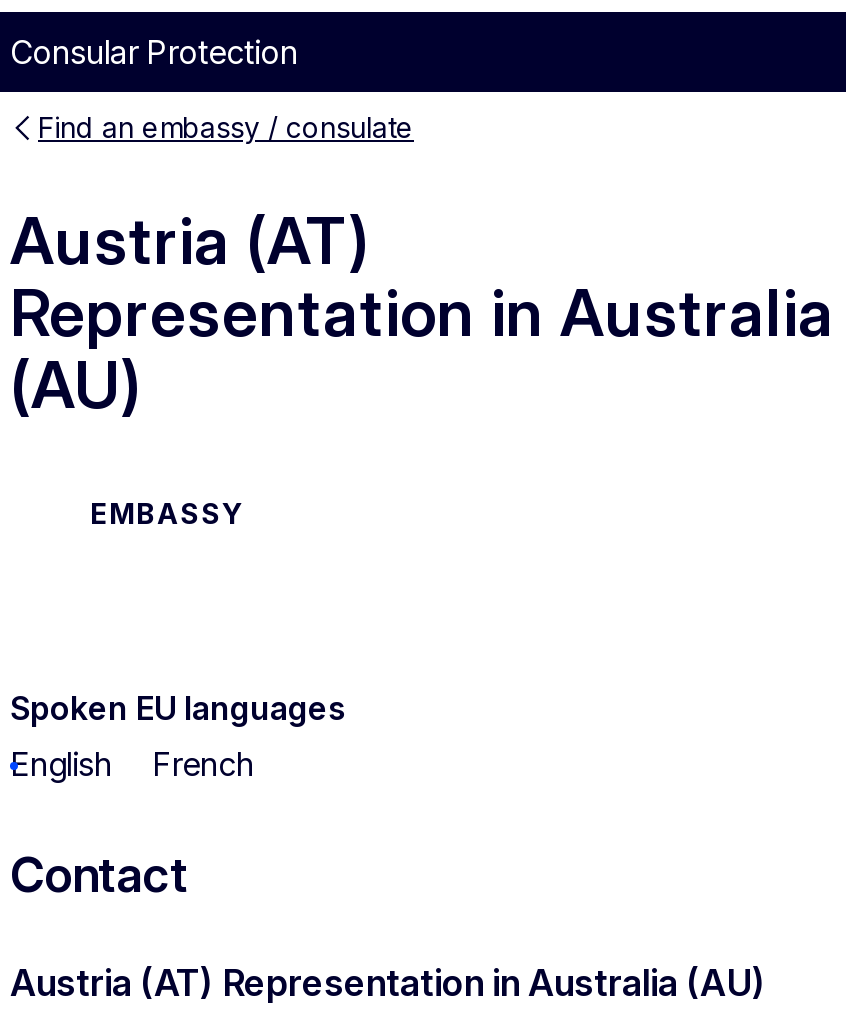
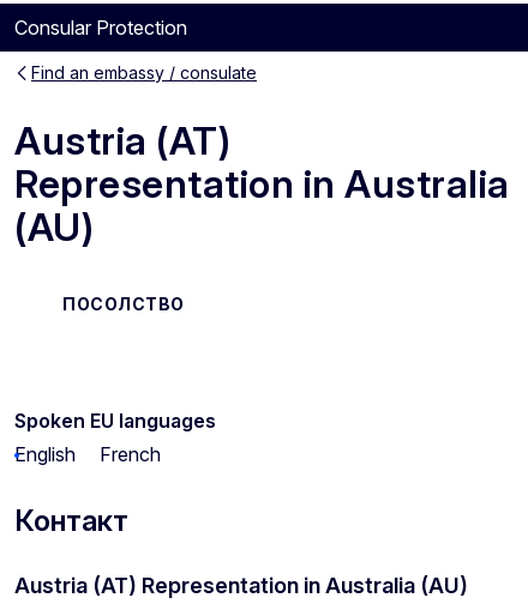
[90,496,243,530] EMBASSY -> [62,293,184,314] ПОСОЛСТВО
[10,846,188,904] Contact -> [14,503,128,538] Контакт

